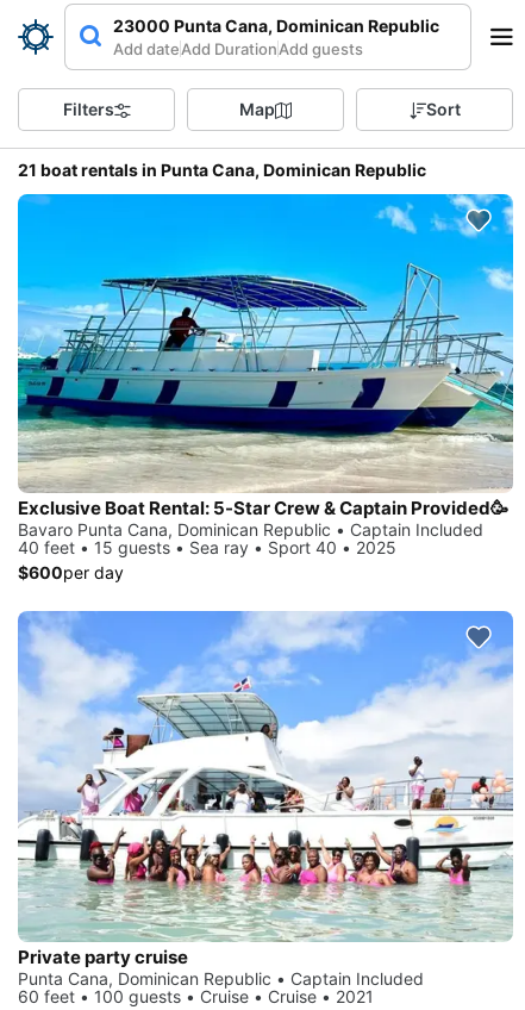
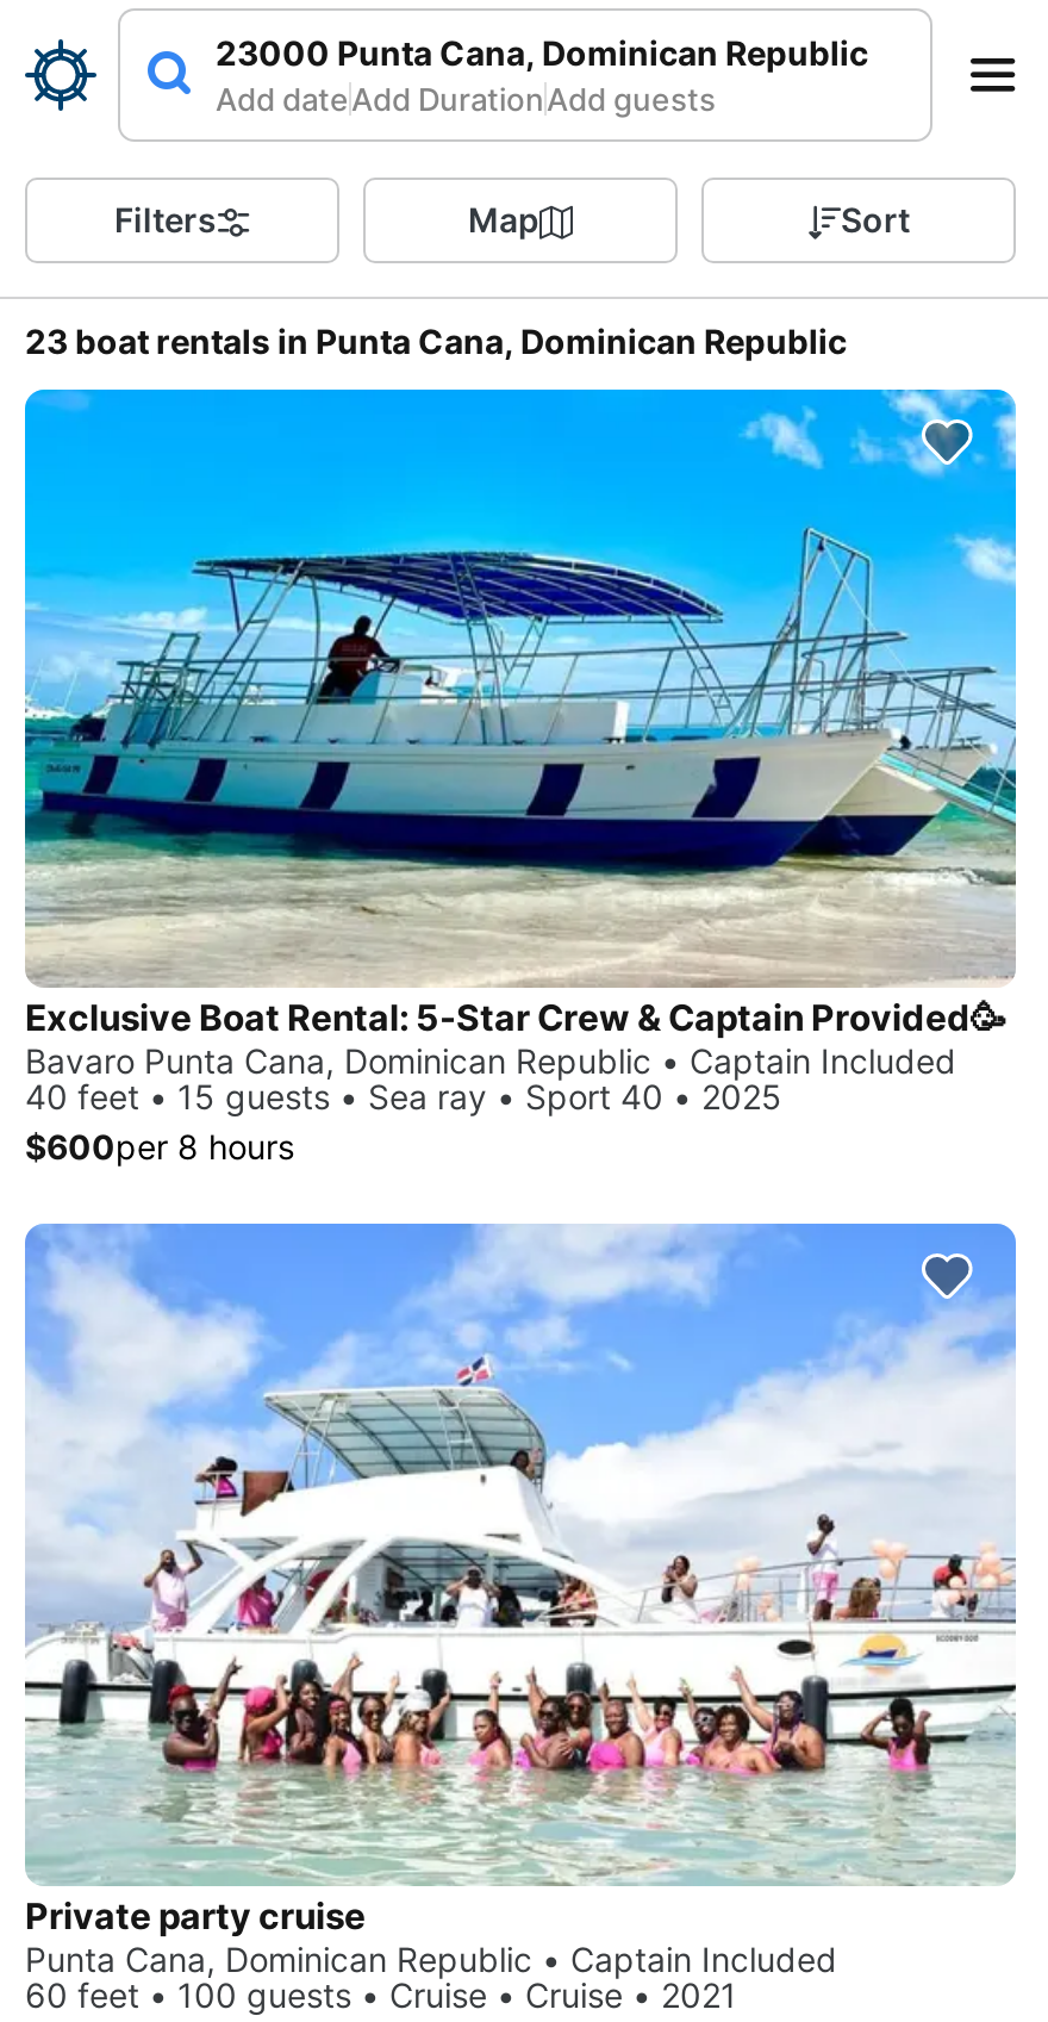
[18,160,426,180] 21 boat rentals in Punta Cana, Dominican Republic -> [25,321,847,361] 23 boat rentals in Punta Cana, Dominican Republic
[18,562,124,583] $600per day -> [25,1126,294,1167] $600per 8 hours

